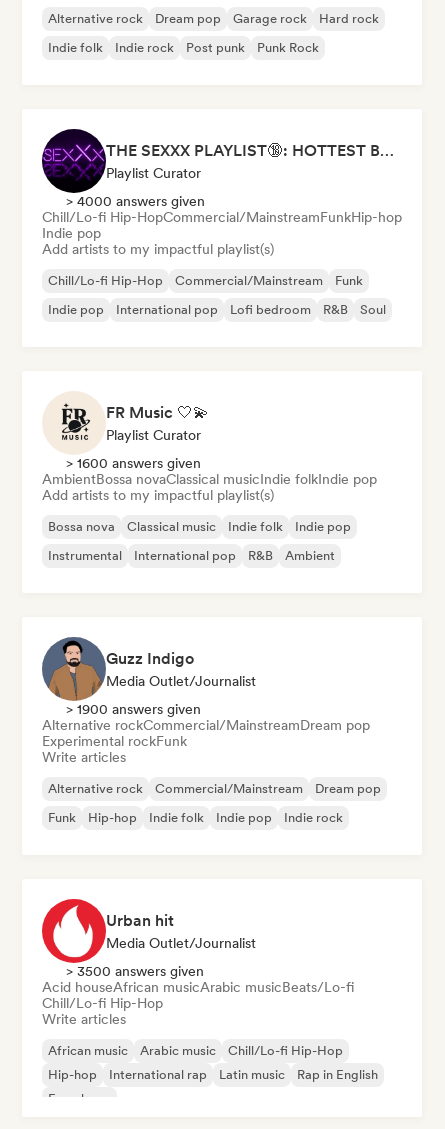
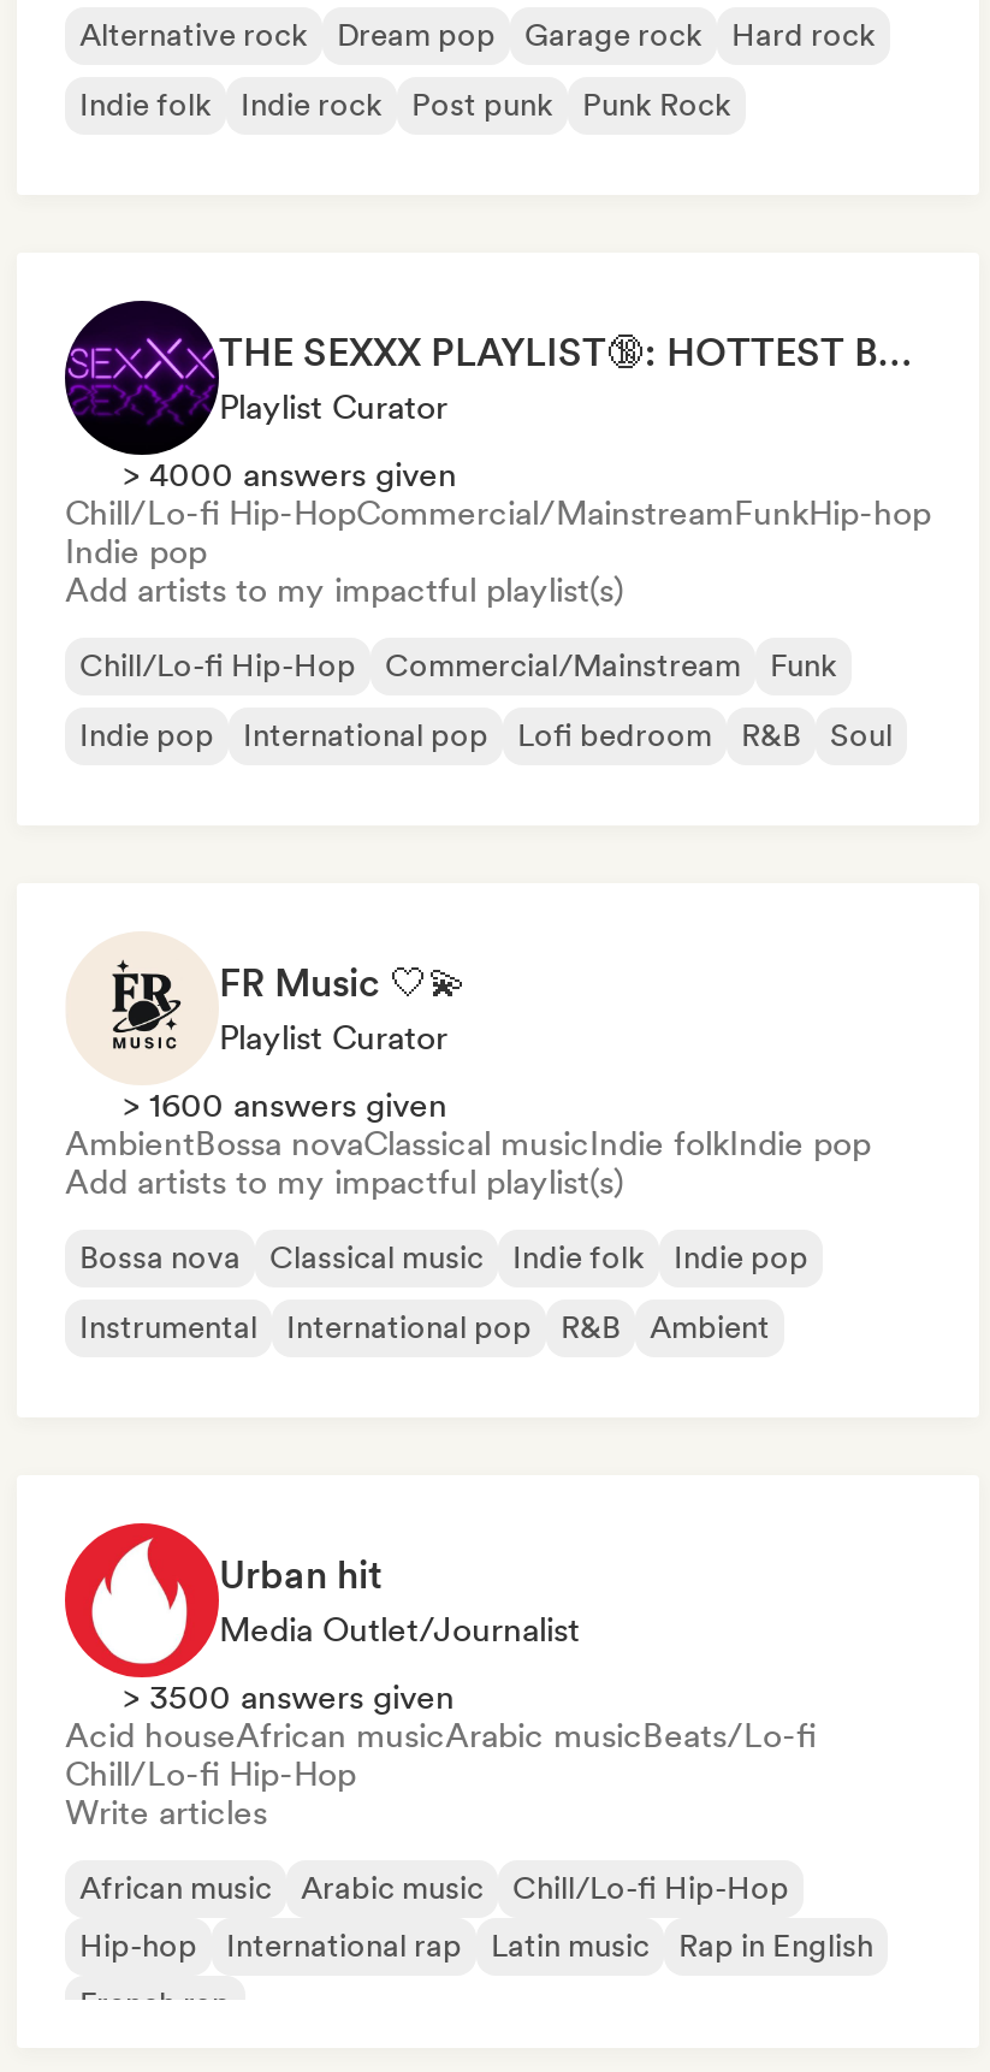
[41,636,381,825] [image] | Guzz Indigo | Media Outlet/Journalist | > 1900 answers given | Alternative rockCommercial/MainstreamDream pop | Experimental rockFunk | Write articles | Alternative rock | Commercial/Mainstream | Dream pop | Funk | Hip-hop | Indie folk | Indie pop | Indie rock -> none

